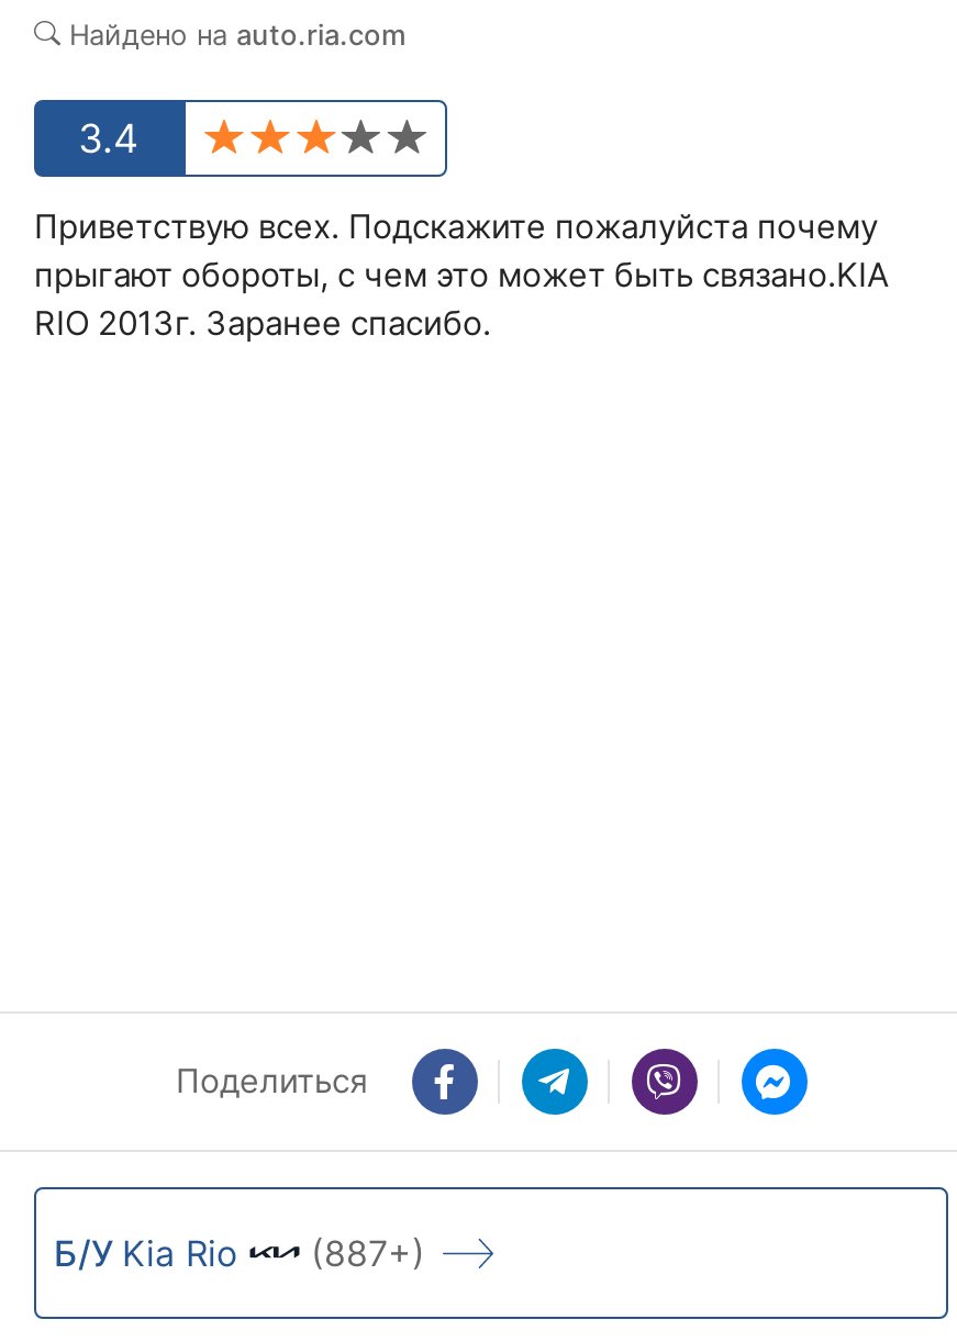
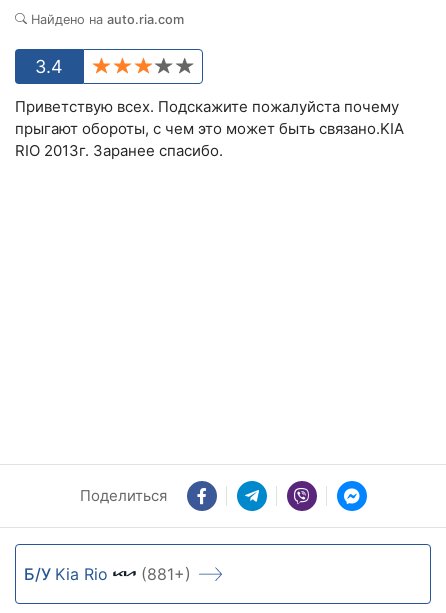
[311,1230,425,1274] (887+) -> [141,564,191,584] (881+)

